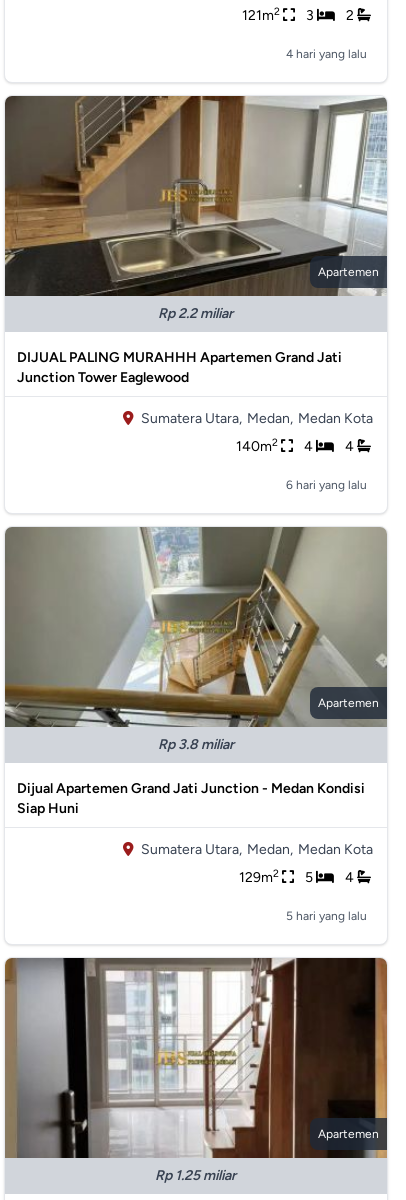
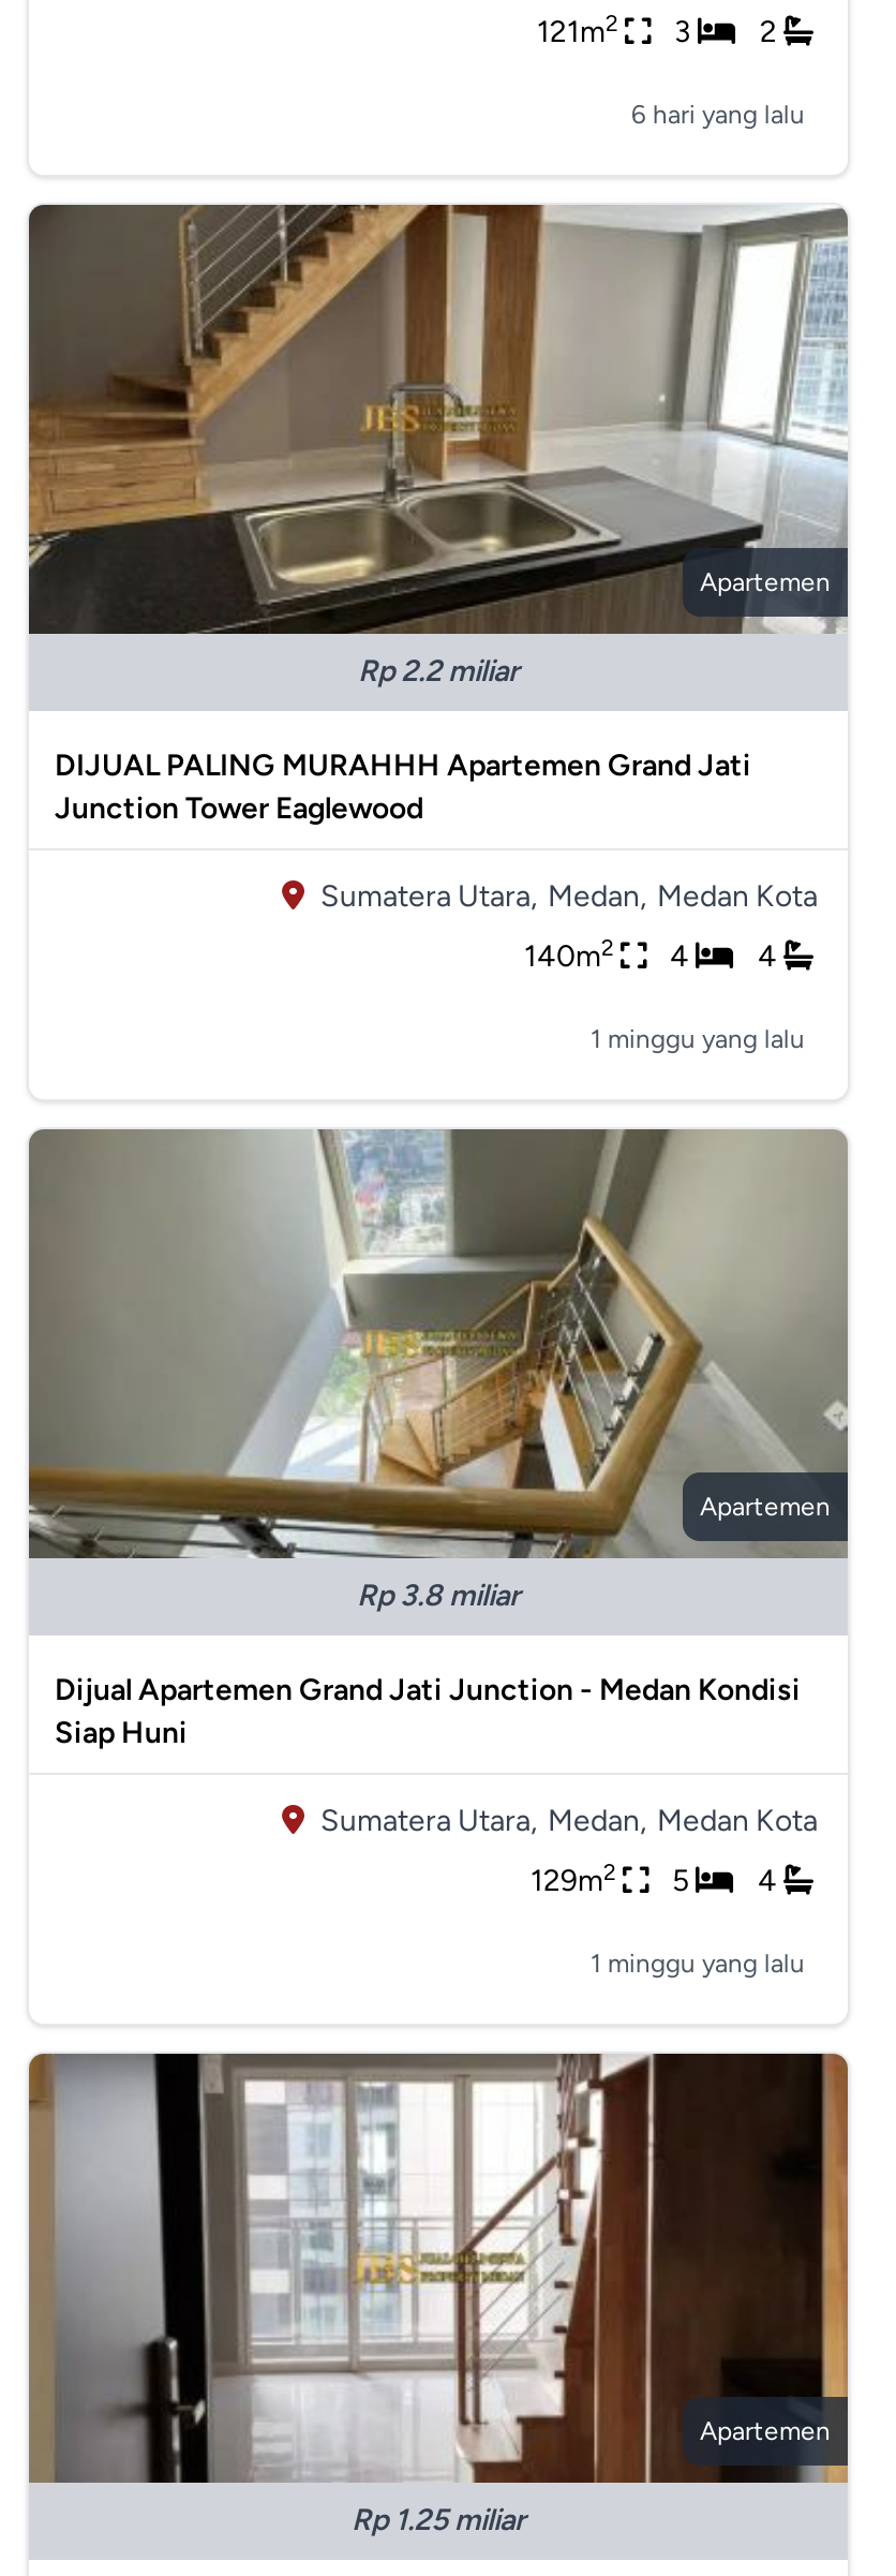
[286,47,367,61] 4 hari yang lalu -> none
none -> [590,1024,805,1054] 1 minggu yang lalu
moved [286,478,367,492] -> [631,100,805,130]: 6 hari yang lalu
[286,909,367,923] 5 hari yang lalu -> [590,1949,805,1979] 1 minggu yang lalu

